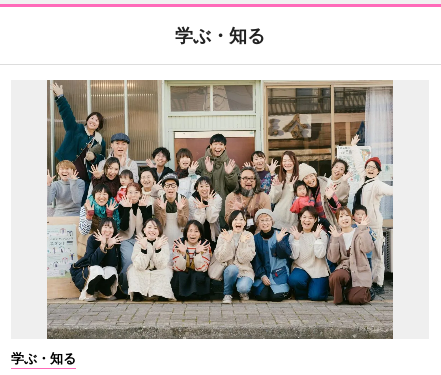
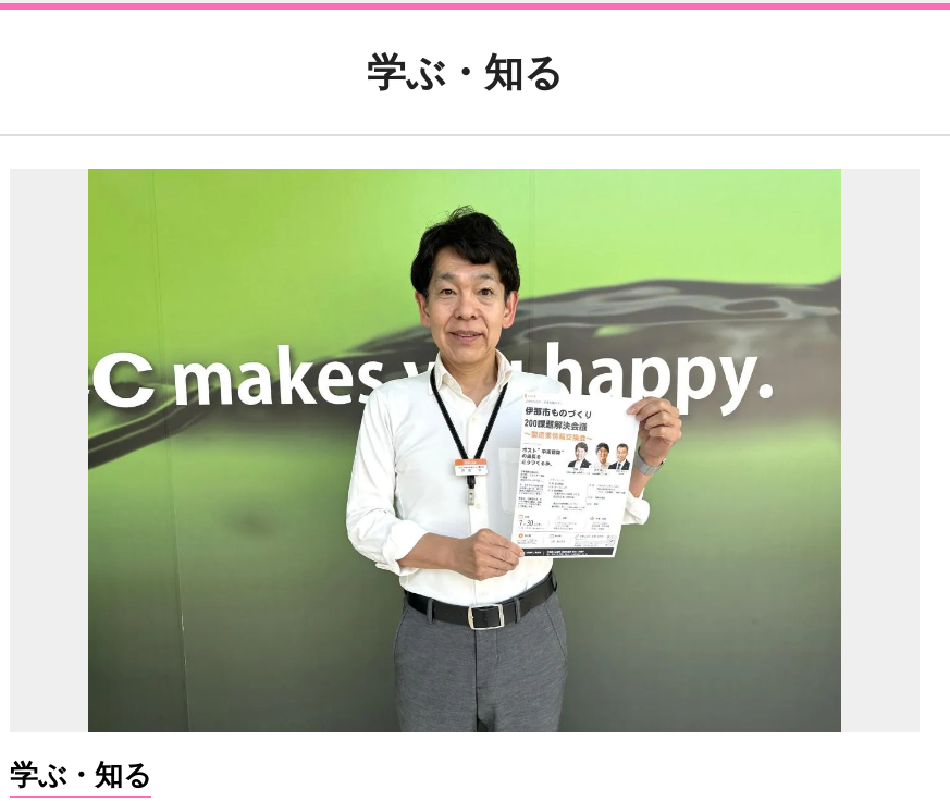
[46,80,394,339] [image] -> [86,167,843,732] [image]

